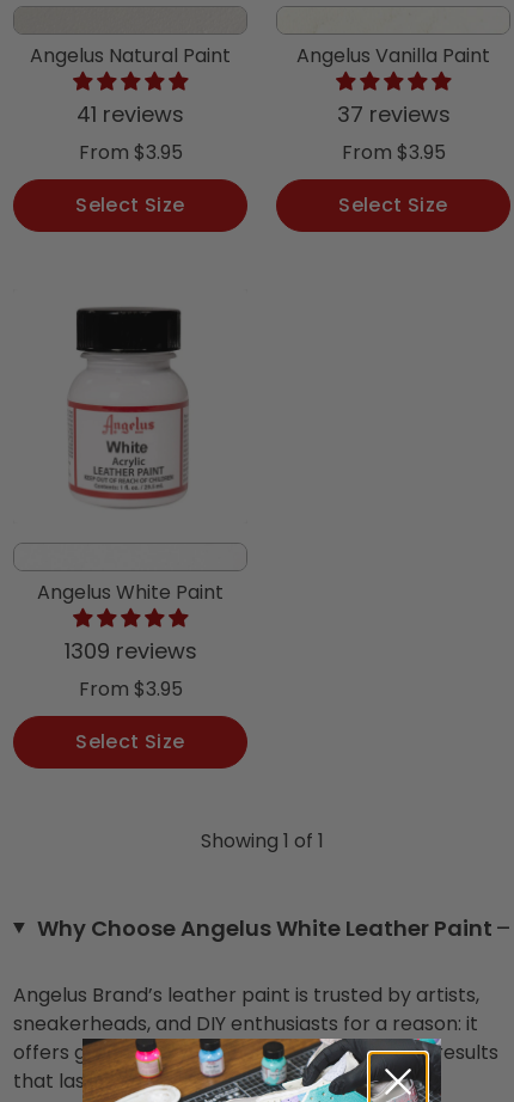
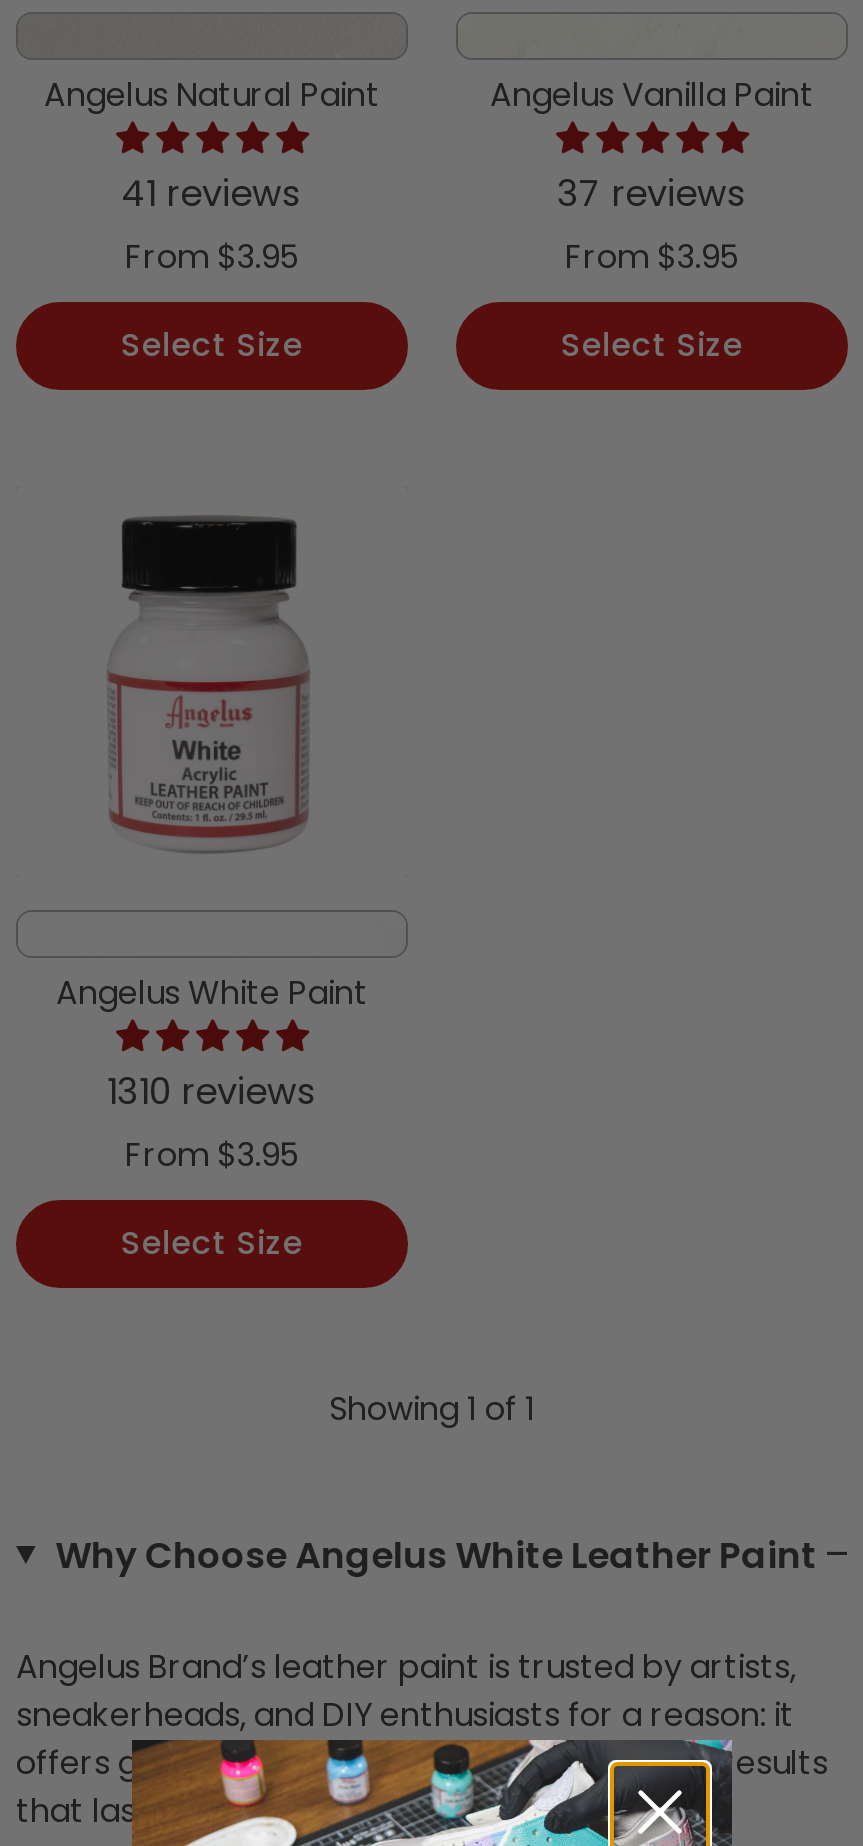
[64,636,197,666] 1309 reviews -> [107,1066,317,1116] 1310 reviews

